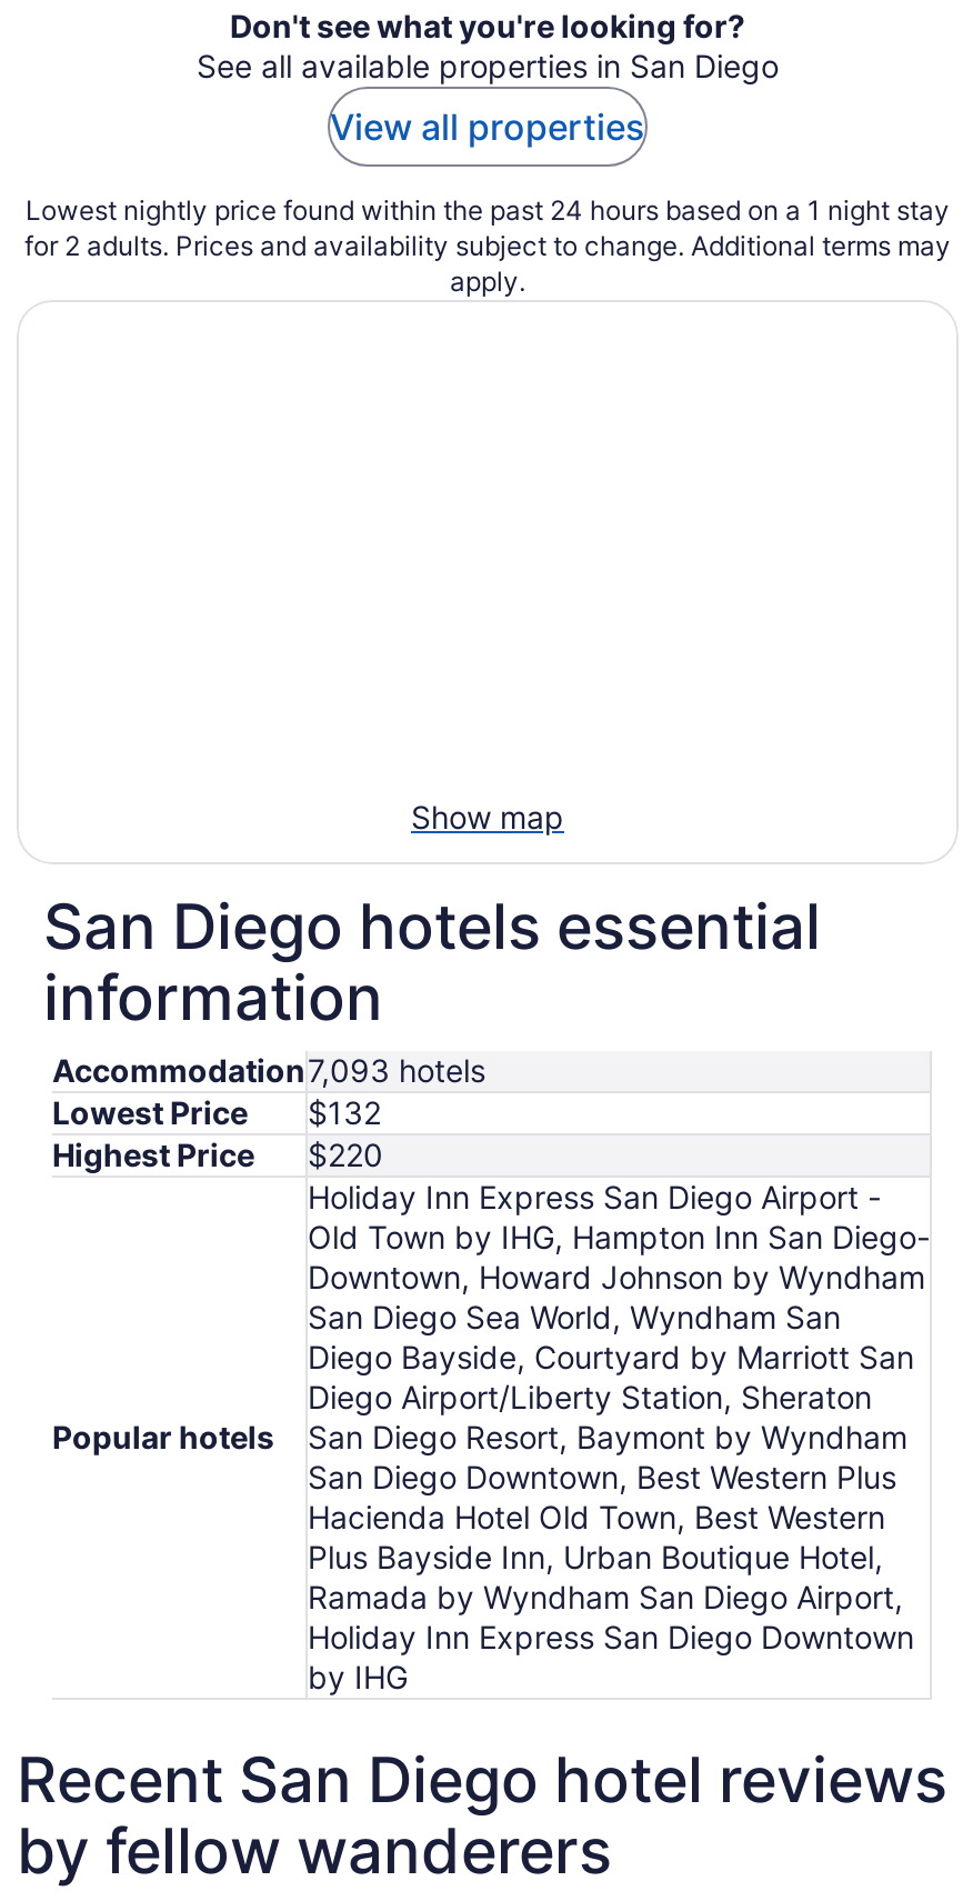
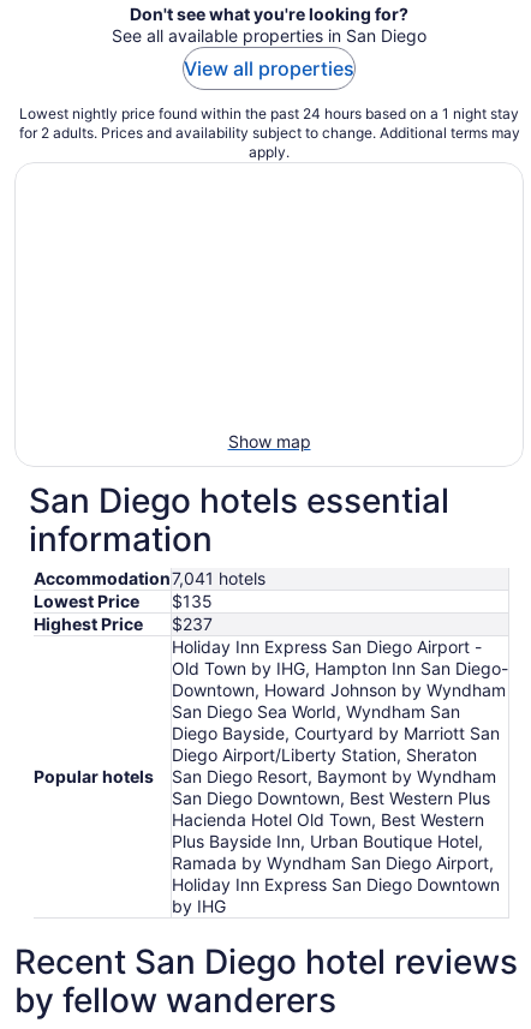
[52,1051,485,1089] Accommodation7,093 hotels -> [34,568,265,588] Accommodation7,041 hotels
[52,1093,381,1131] Lowest Price $132 -> [34,591,213,611] Lowest Price $135
[52,1135,383,1173] Highest Price $220 -> [34,613,213,634] Highest Price $237

